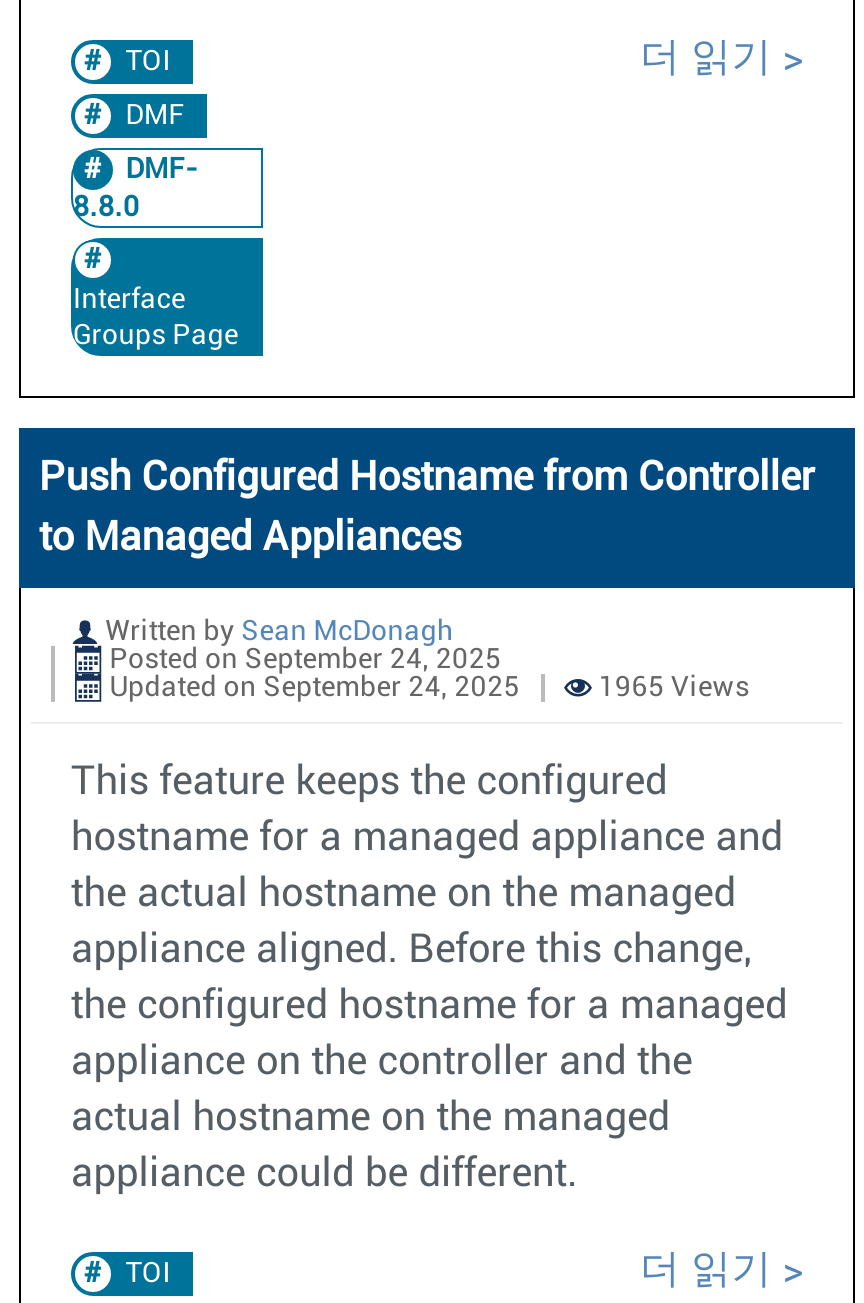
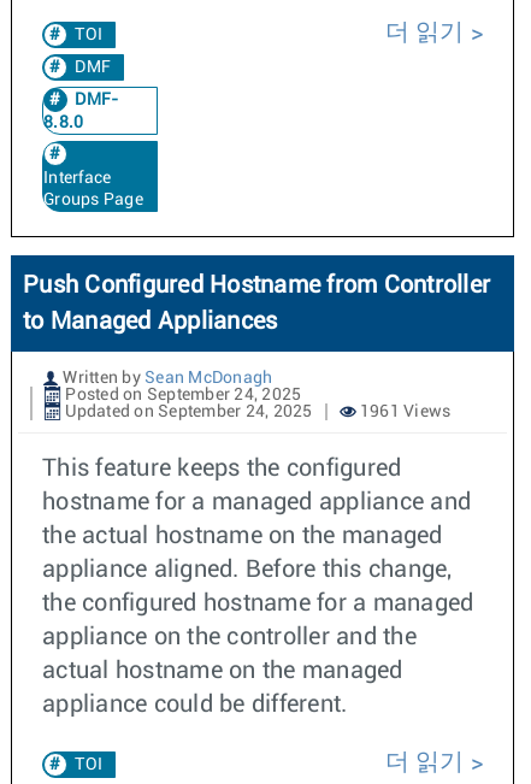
[592,674,749,702] 1965 Views -> [356,403,451,420] 1961 Views

